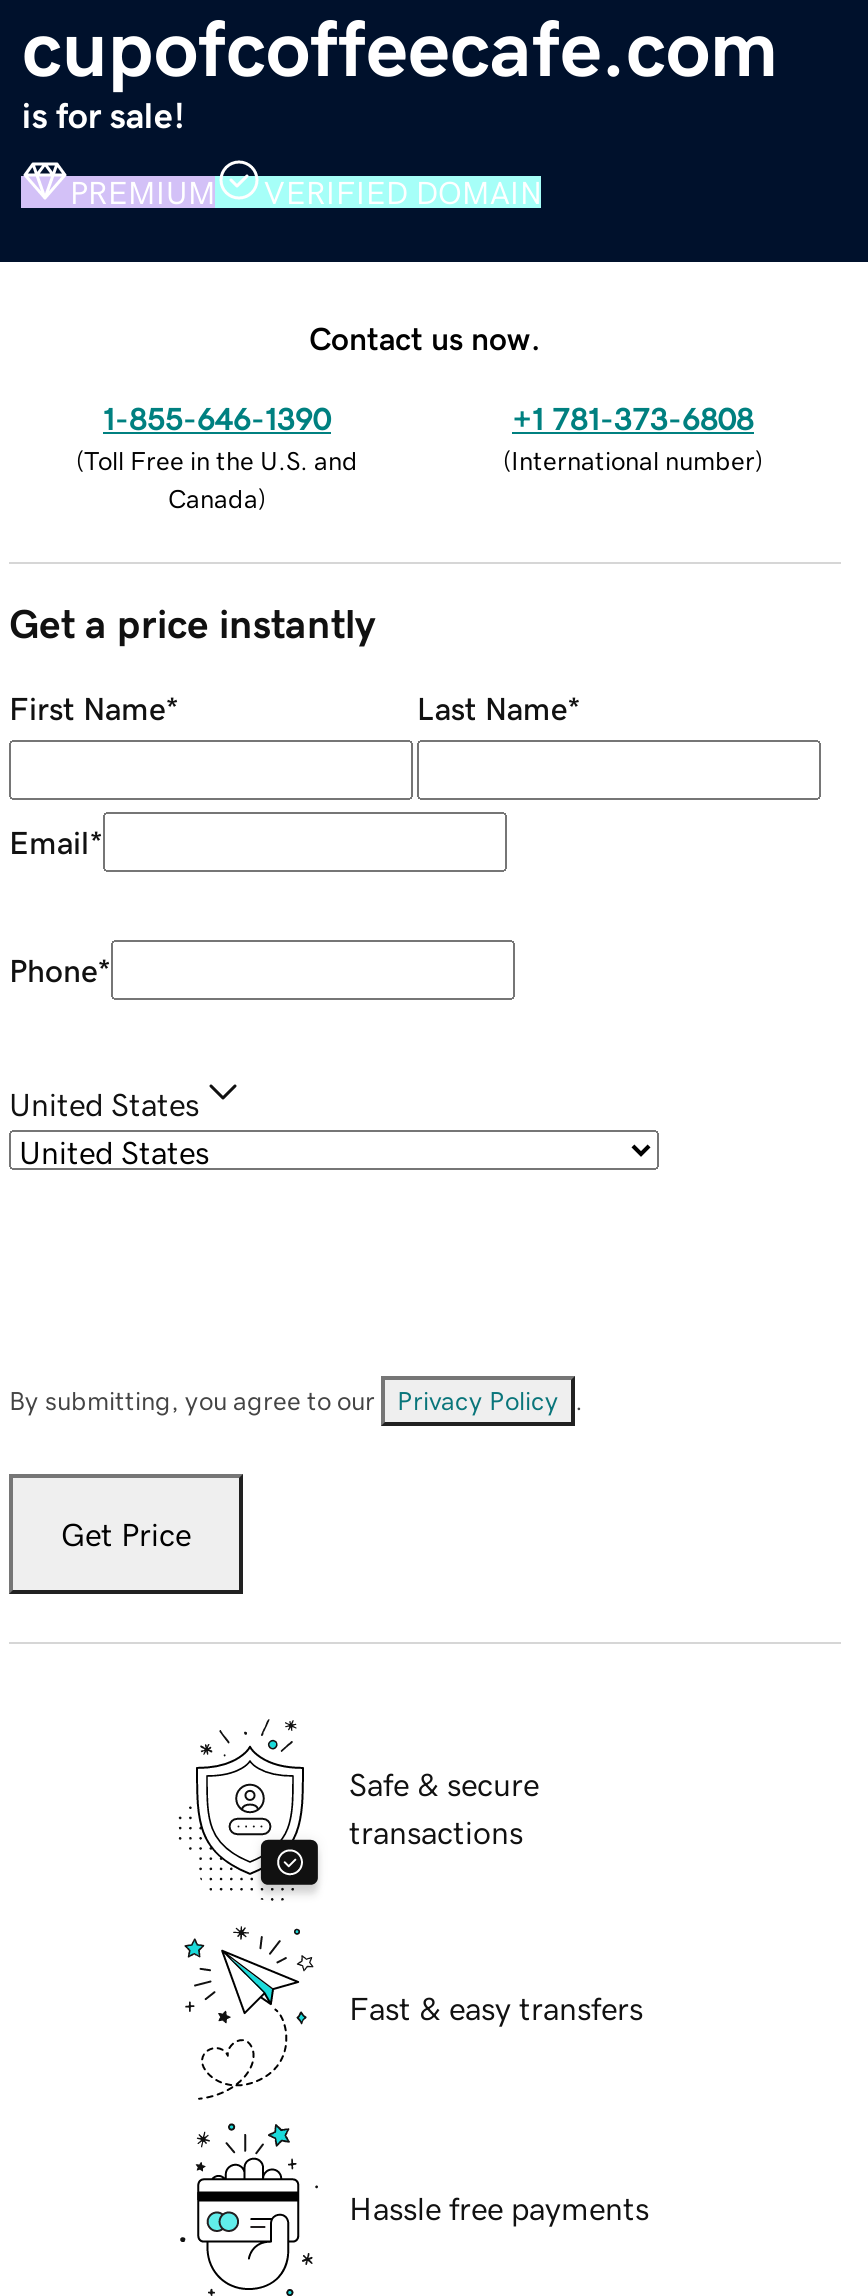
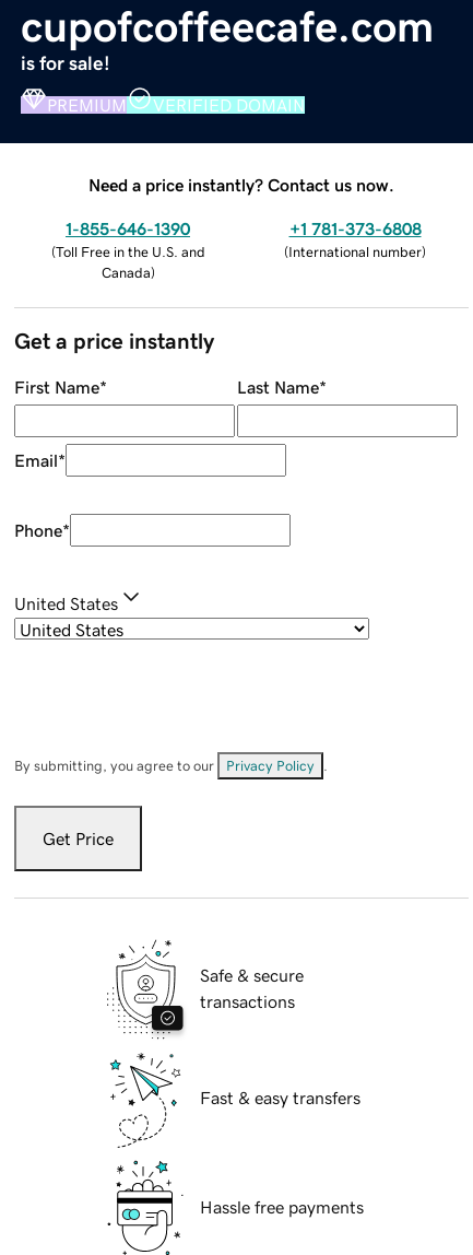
[309,321,541,353] Contact us now. -> [88,176,394,193] Need a price instantly? Contact us now.

